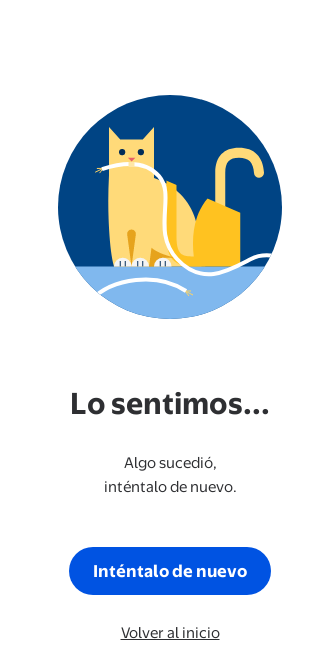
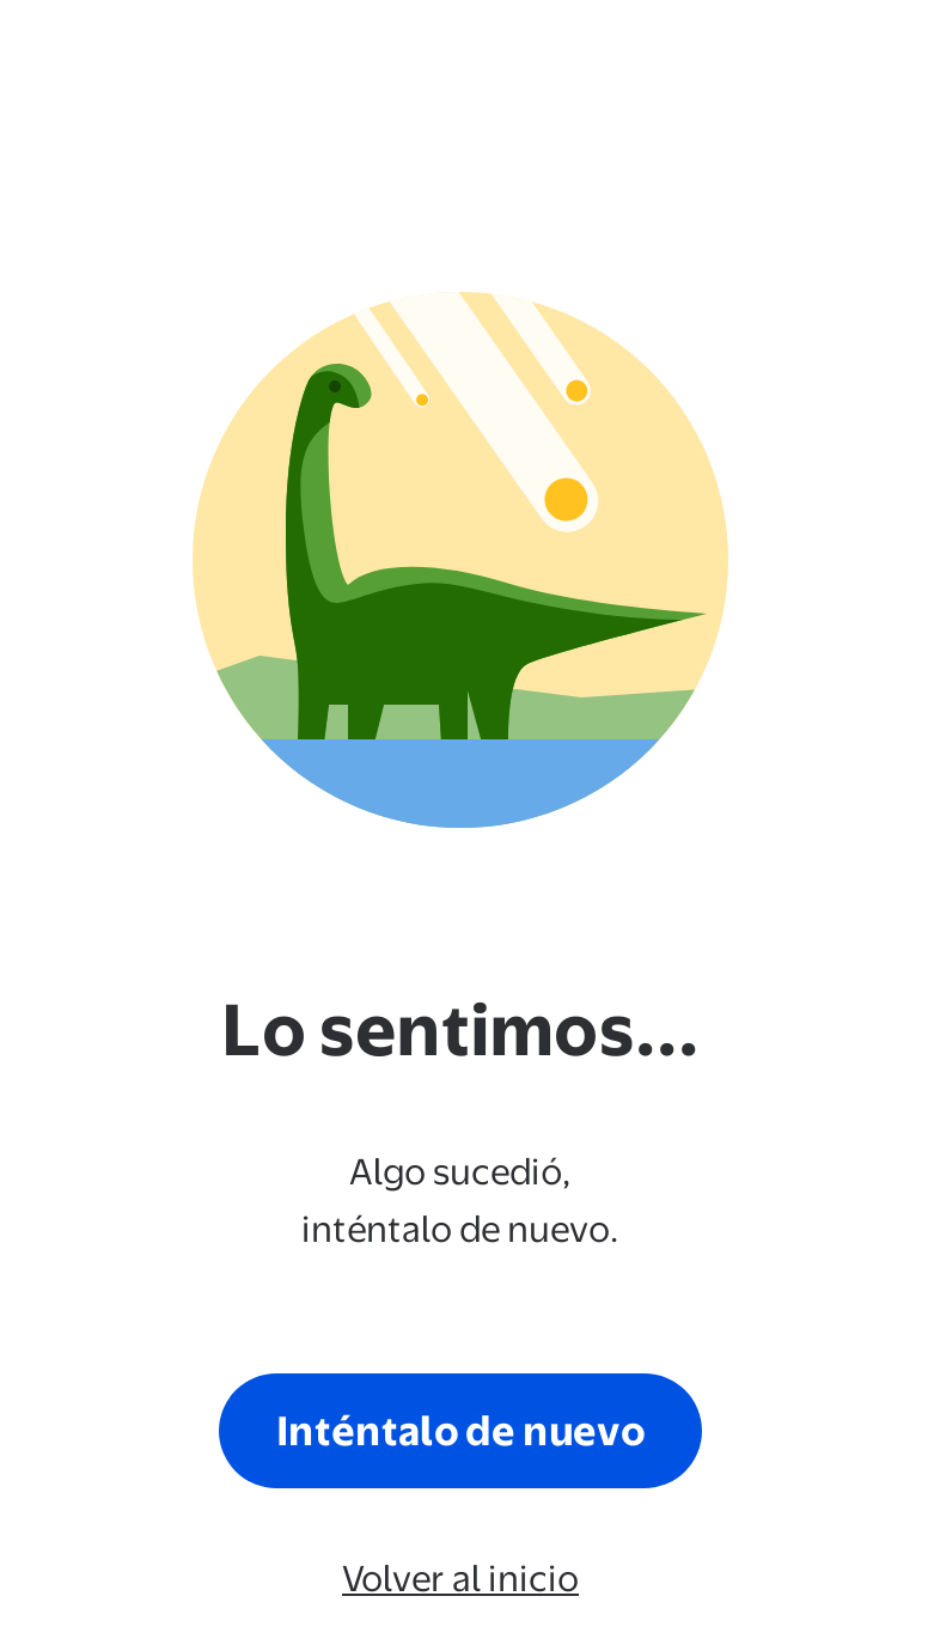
[57,94,283,297] [image] -> [193,292,728,773] [image]

